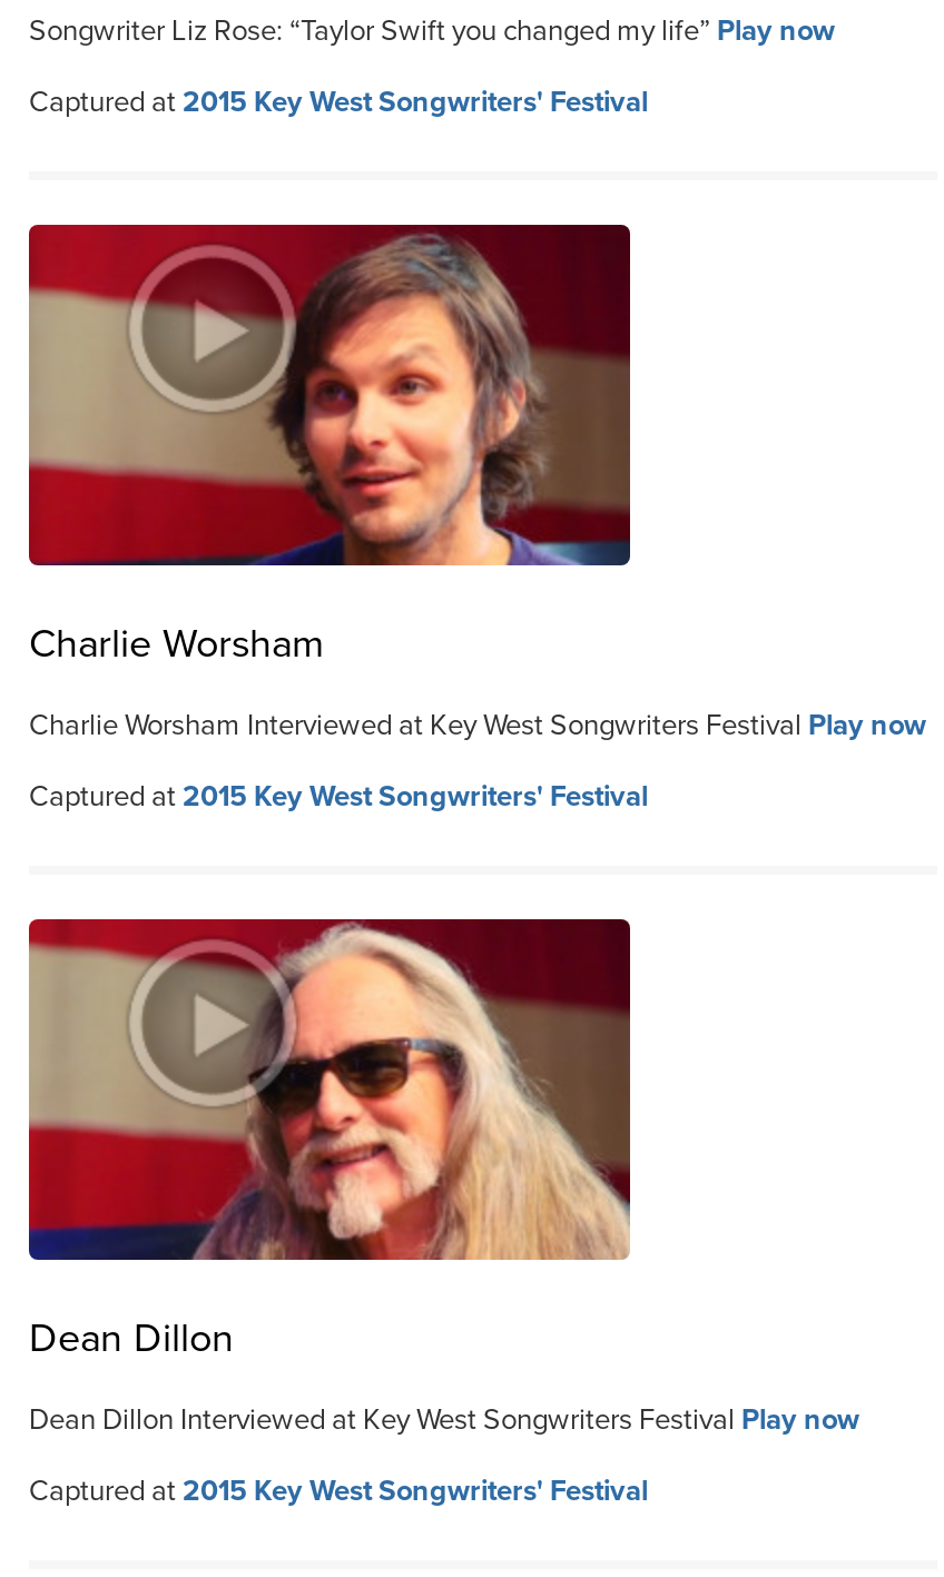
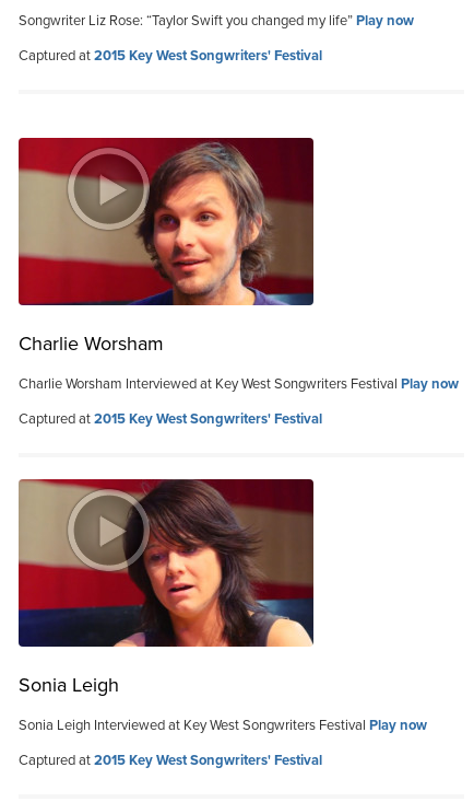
[27,919,630,1361] [image] | Dean Dillon -> [17,479,315,696] [image] | Sonia Leigh
[29,1401,859,1437] Dean Dillon Interviewed at Key West Songwriters Festival Play now -> [19,716,427,734] Sonia Leigh Interviewed at Key West Songwriters Festival Play now

